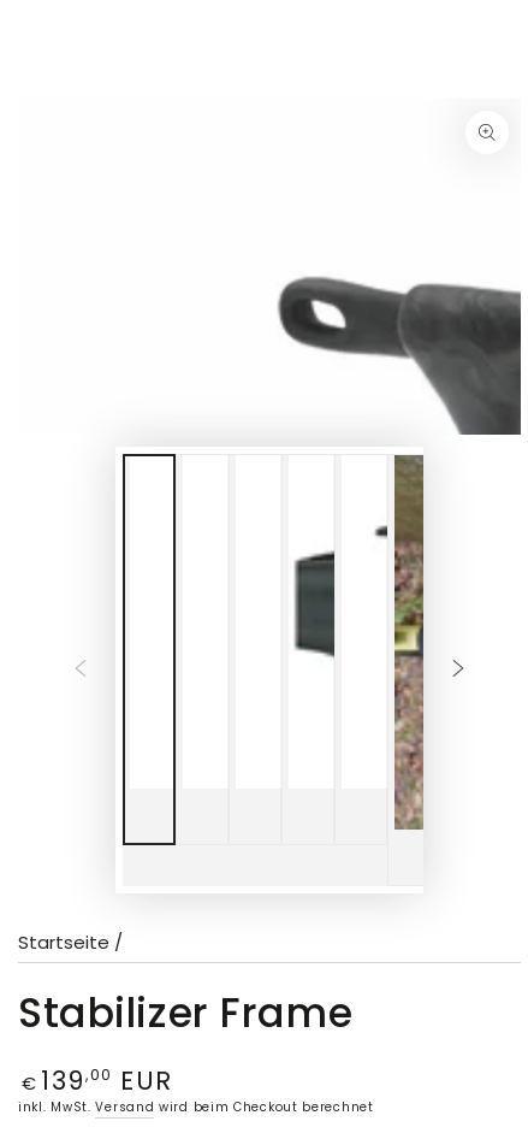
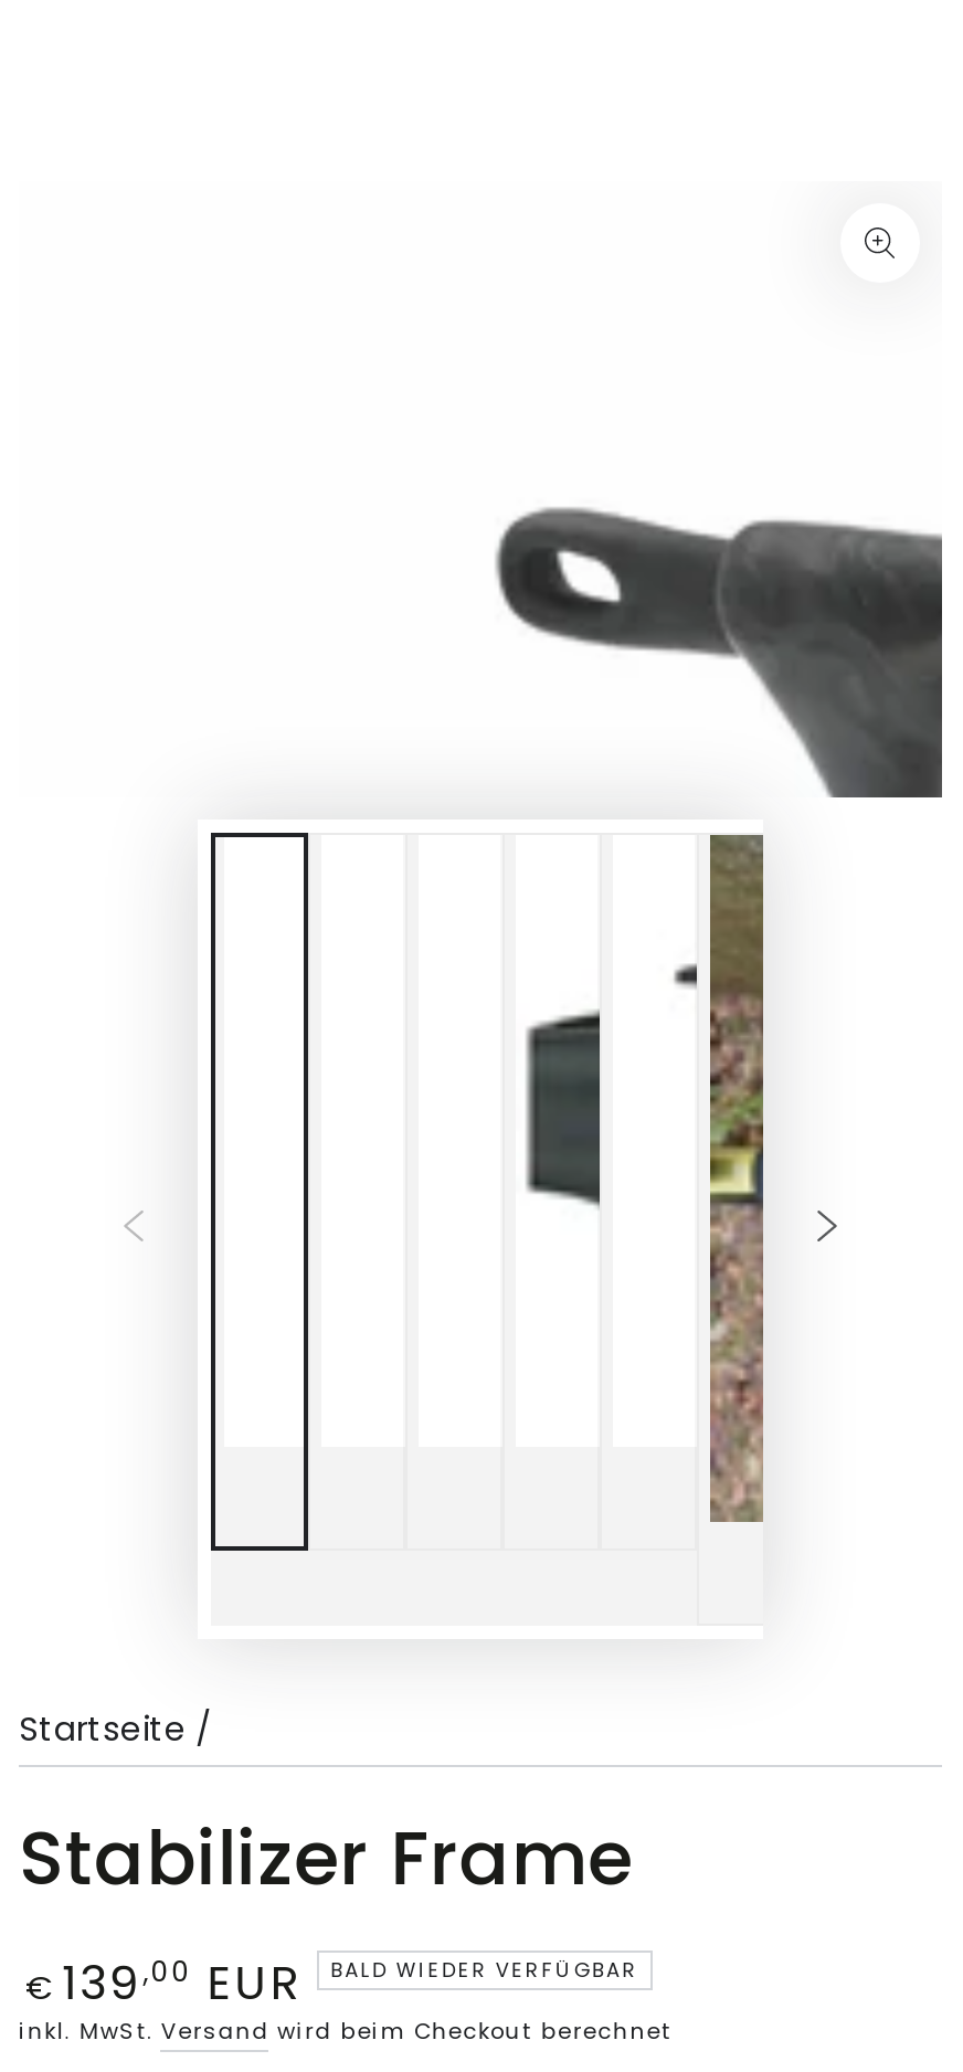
none -> [331,1957,639,1984] BALD WIEDER VERFÜGBAR

